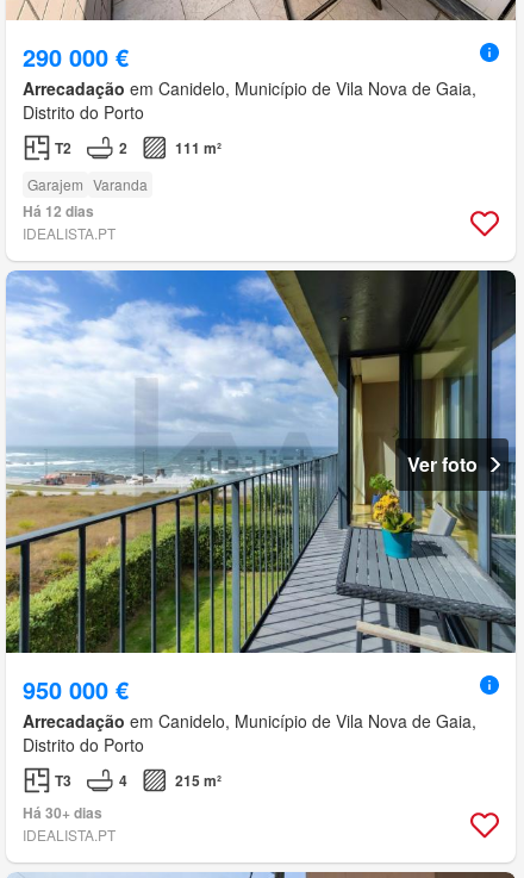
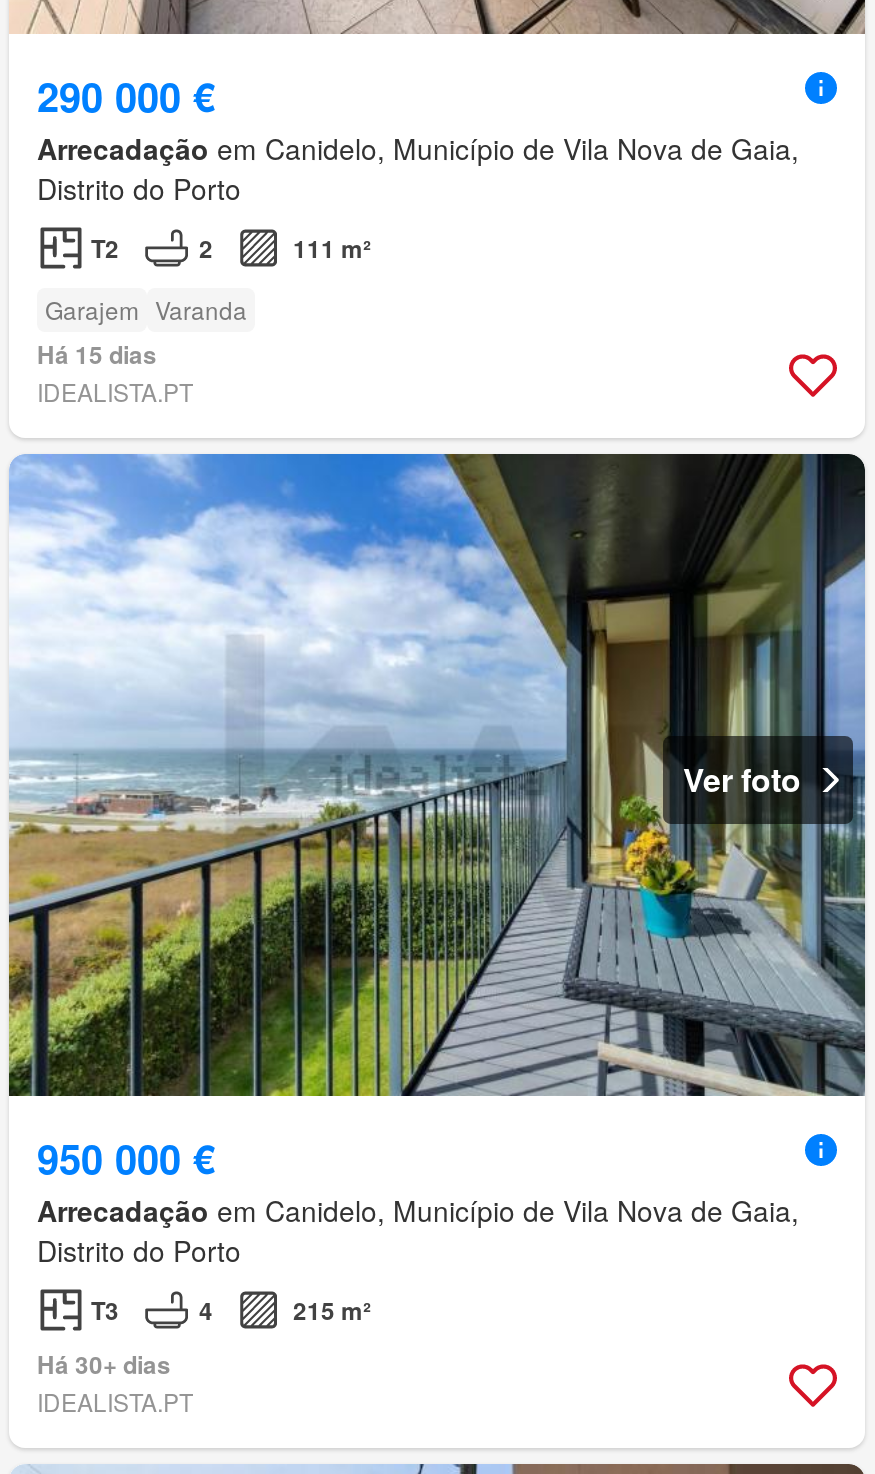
[23,201,94,222] Há 12 dias -> [37,337,157,373] Há 15 dias

